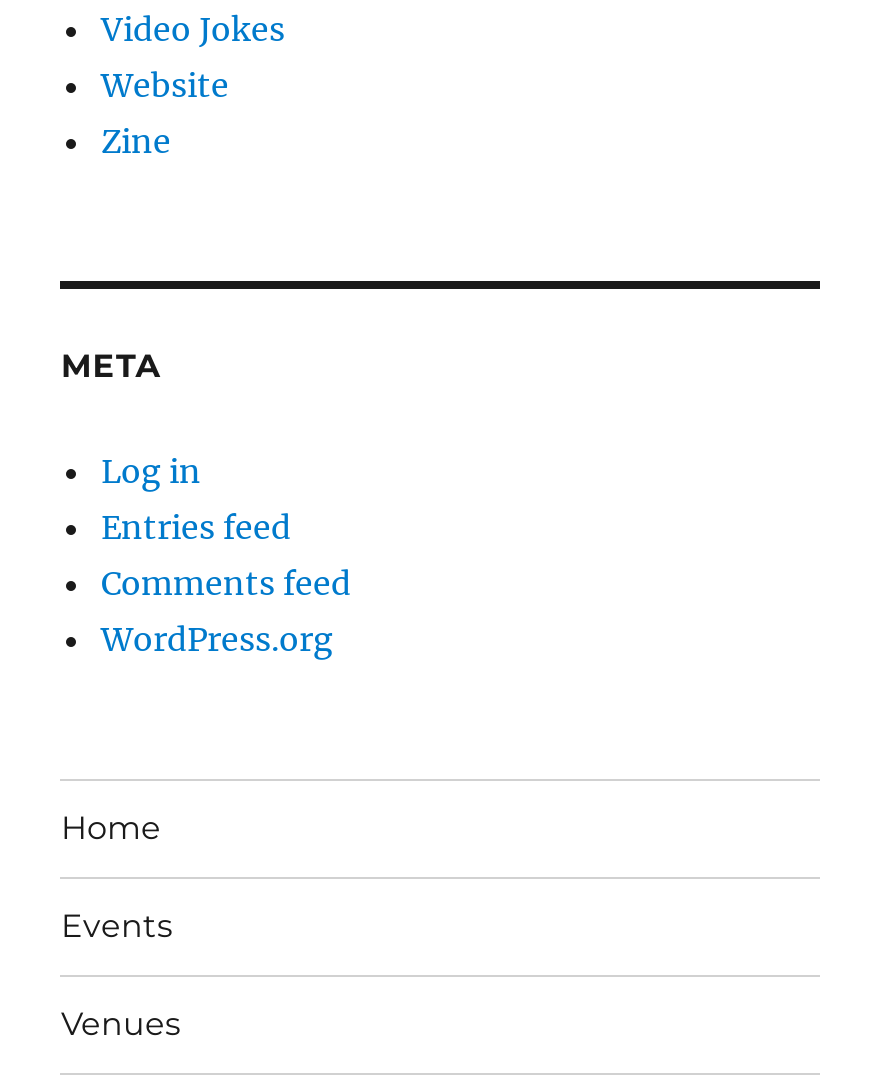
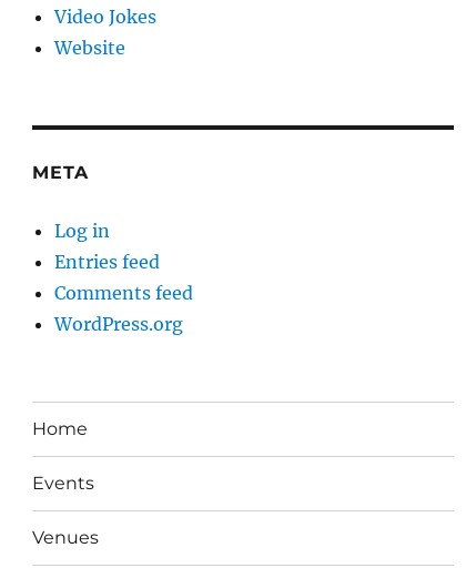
[101,120,171,160] Zine -> none

